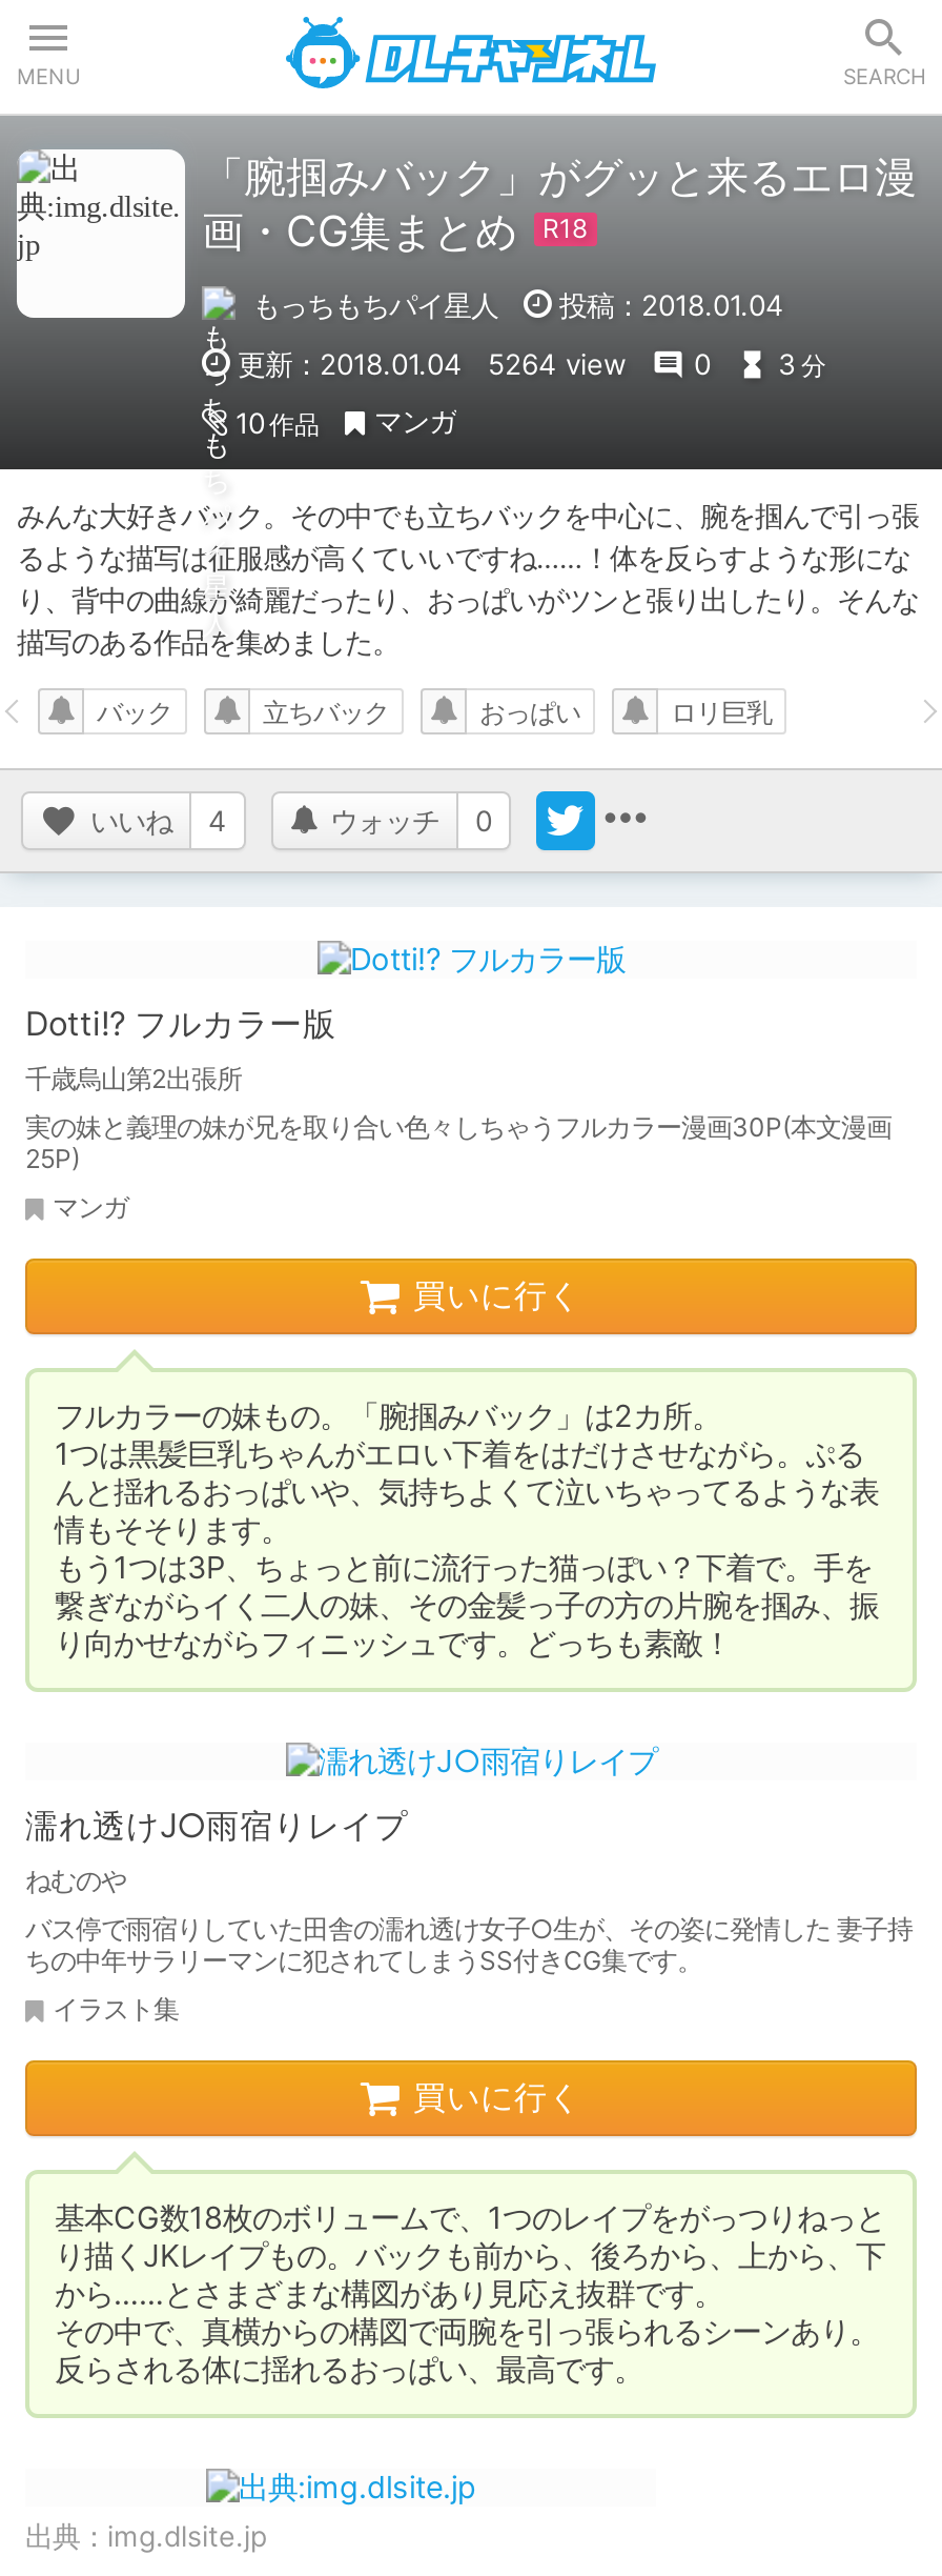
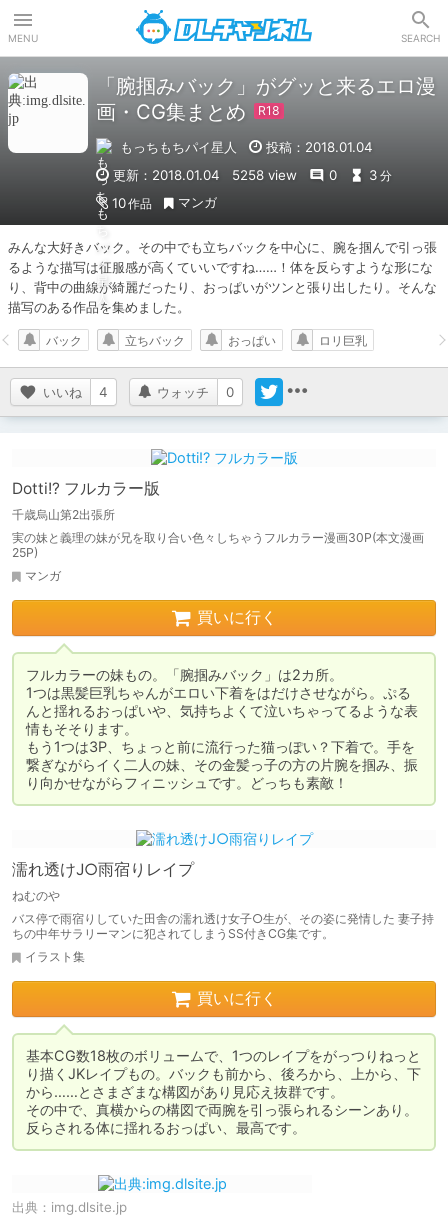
[238,346,826,380] 更新：2018.01.04 5264 view 0 3 分 -> [113,166,392,182] 更新：2018.01.04 5258 view 0 3 分

